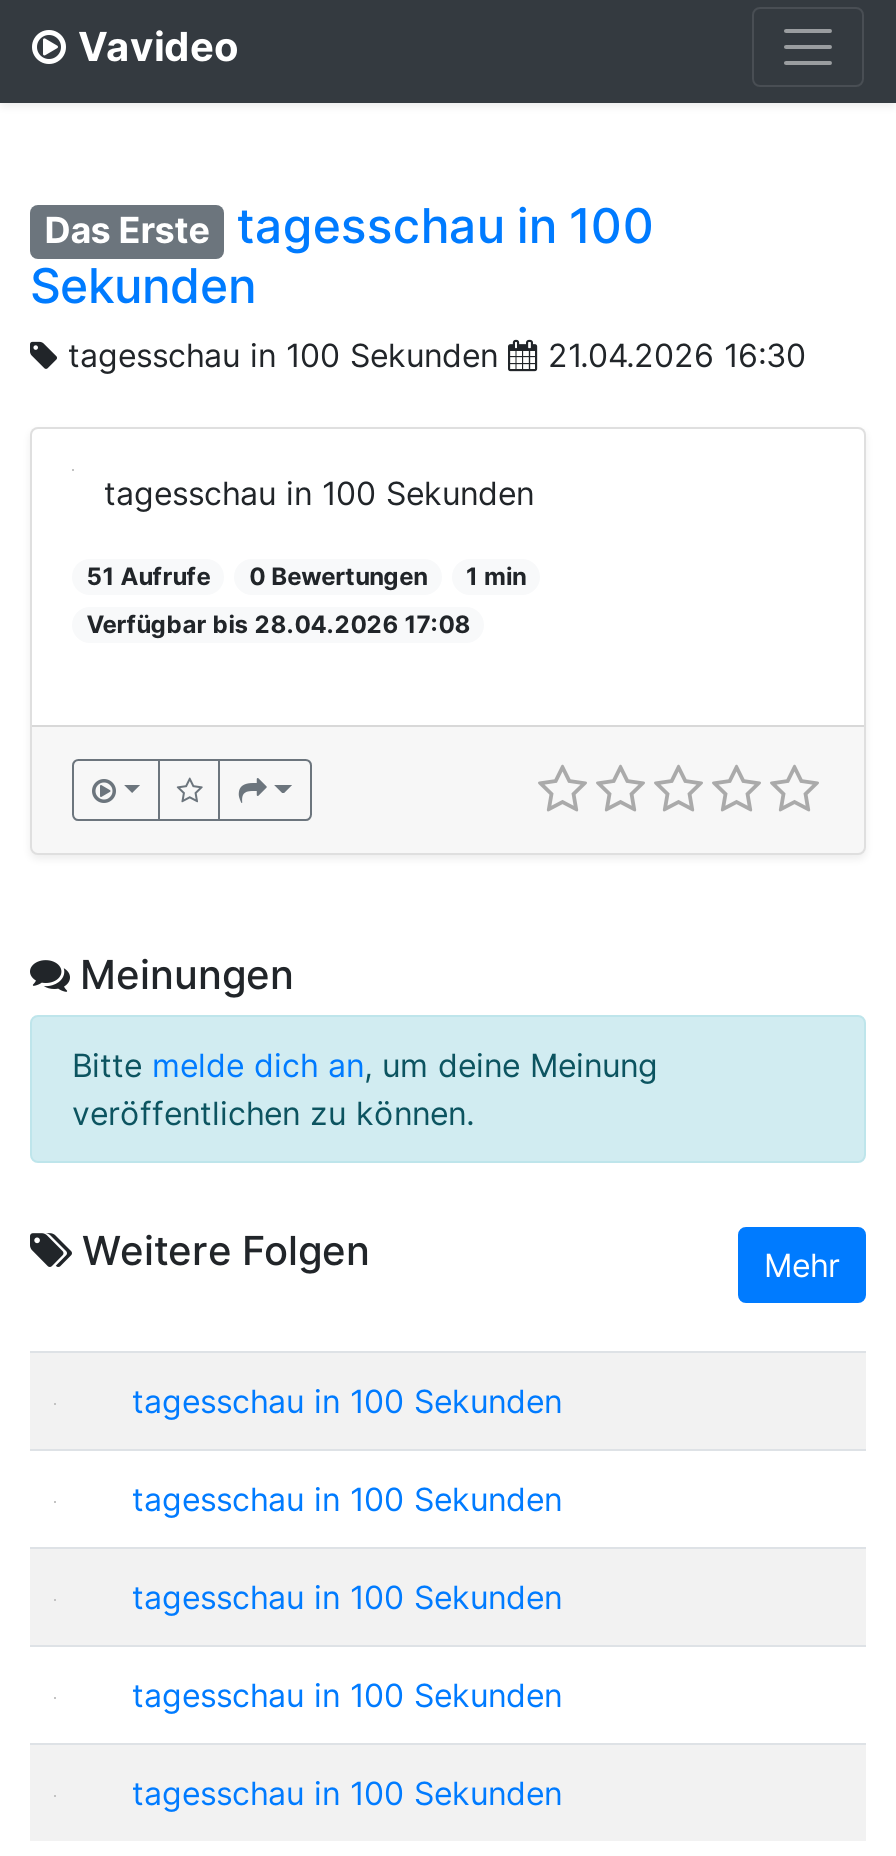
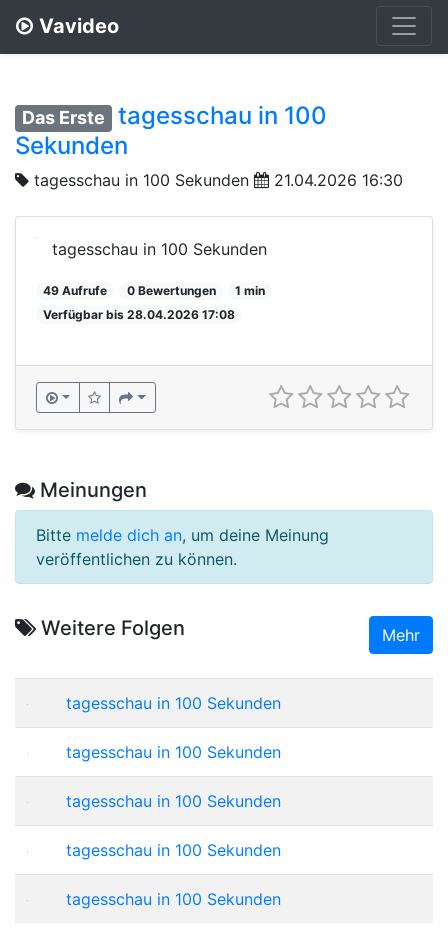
[86,560,210,590] 51 Aufrufe -> [43,282,107,297] 49 Aufrufe

